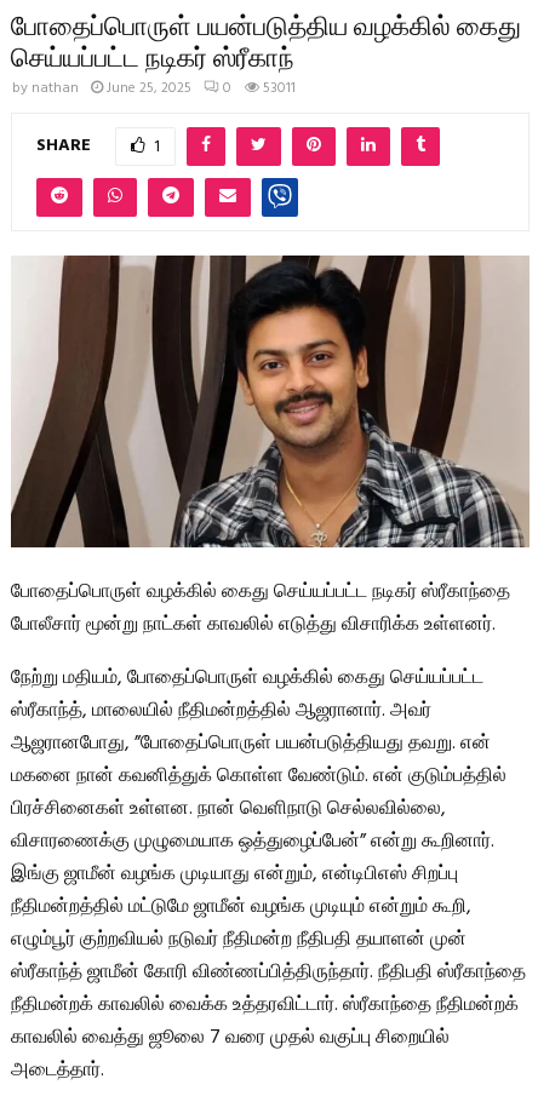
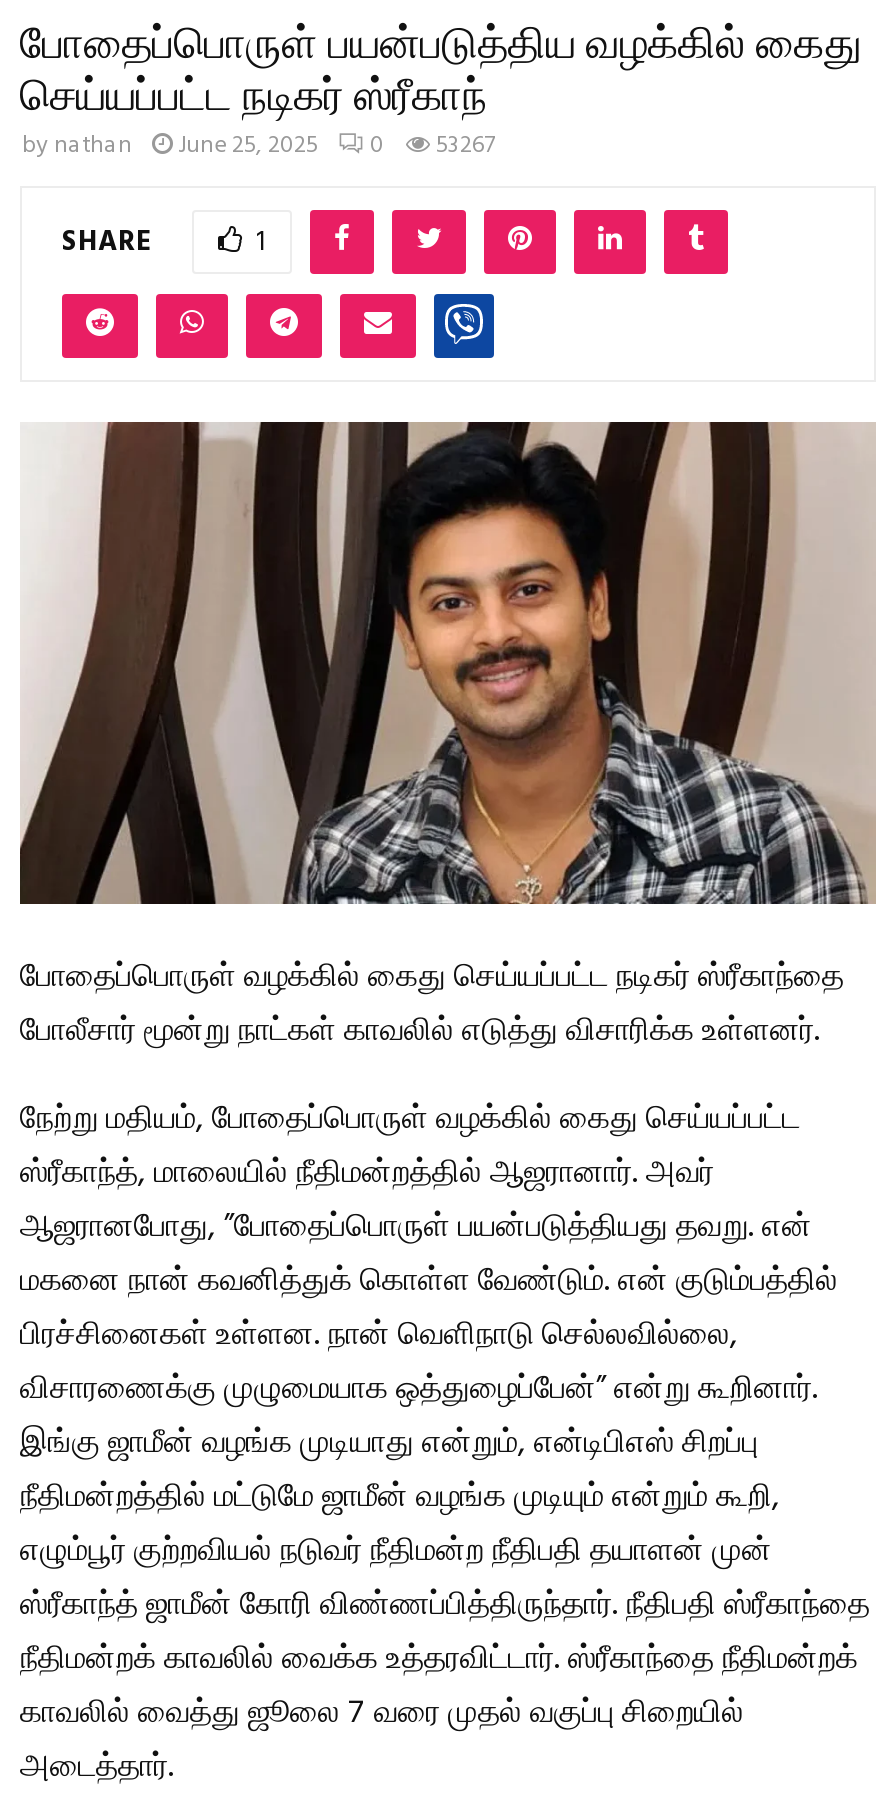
[12,76,296,101] by nathan June 25, 2025 0 53011 -> [22,126,494,166] by nathan June 25, 2025 0 53267

